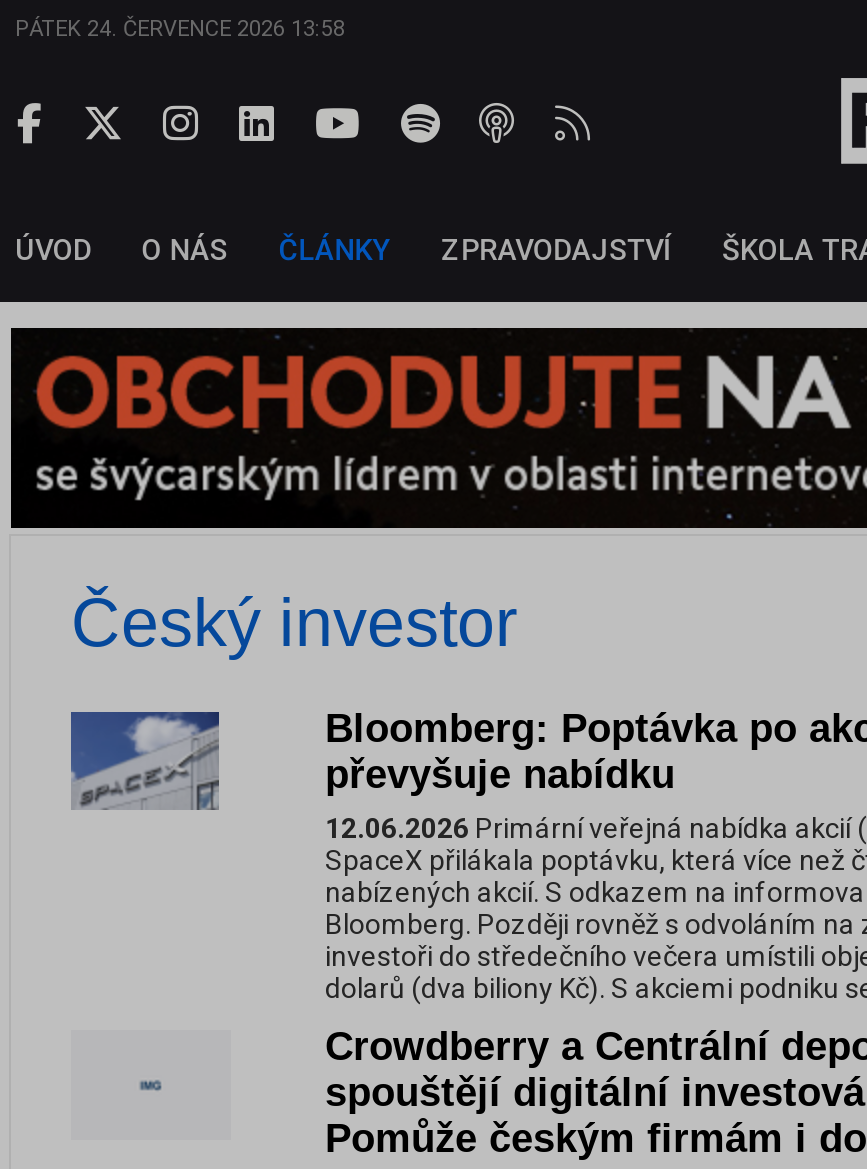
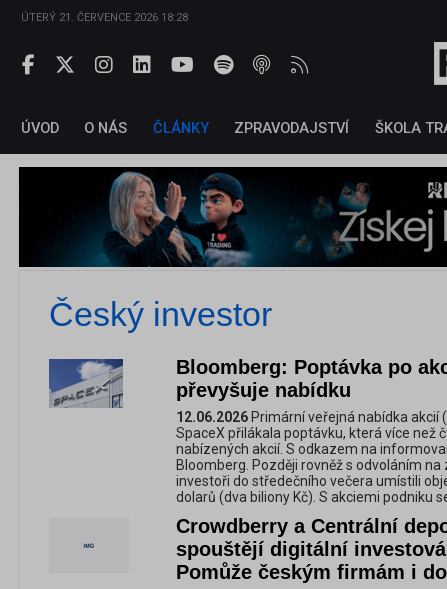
[15,16,345,42] PÁTEK 24. ČERVENCE 2026 13:58 -> [21,11,188,24] ÚTERÝ 21. ČERVENCE 2026 18:28
[33,330,861,530] [image] -> [31,171,444,268] [image]

